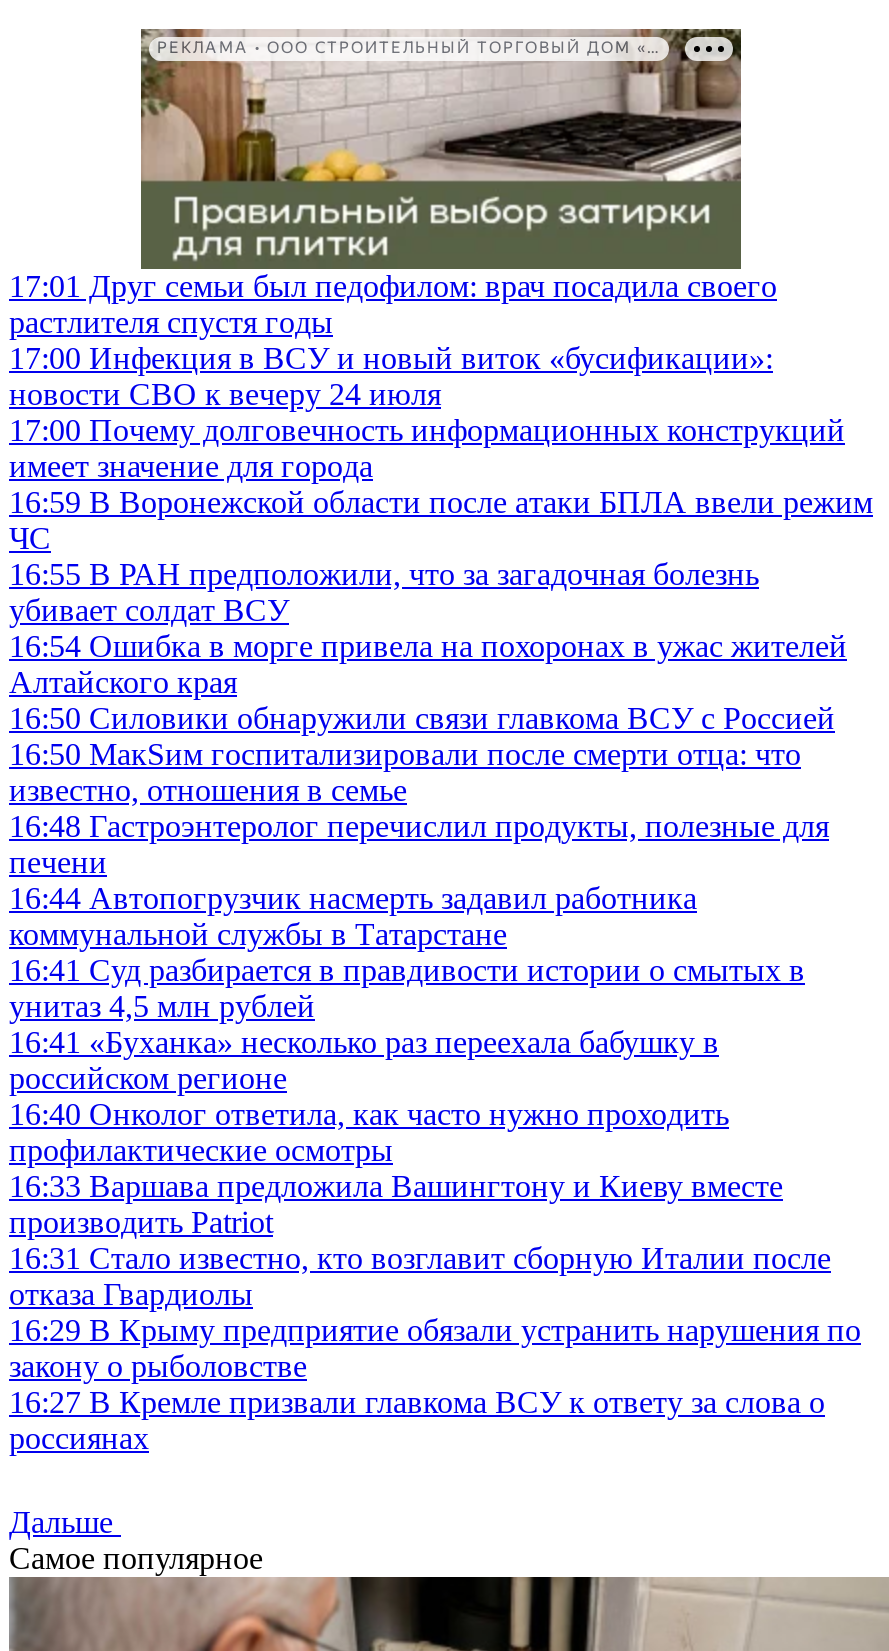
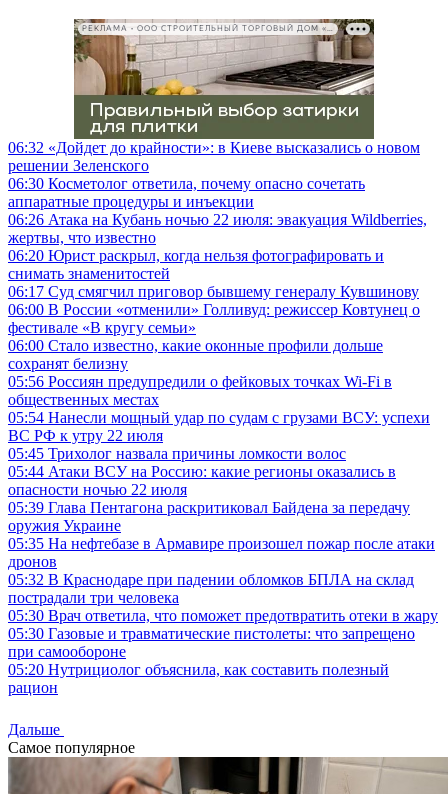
[9,269,873,1455] 17:01 Друг семьи был педофилом: врач посадила своего | растлителя спустя годы | 17:00 Инфекция в ВСУ и новый виток «бусификации»: | новости СВО к вечеру 24 июля | 17:00 Почему долговечность информационных конструкций | имеет значение для города | 16:59 В Воронежской области после атаки БПЛА ввели режим | ЧС | 16:55 В РАН предположили, что за загадочная болезнь | убивает солдат ВСУ | 16:54 Ошибка в морге привела на похоронах в ужас жителей | Алтайского края | 16:50 Силовики обнаружили связи главкома ВСУ с Россией | 16:50 МакSим госпитализировали после смерти отца: что | известно, отношения в семье | 16:48 Гастроэнтеролог перечислил продукты, полезные для | печени | 16:44 Автопогрузчик насмерть задавил работника | коммунальной службы в Татарстане | 16:41 Суд разбирается в правдивости истории о смытых в | унитаз 4,5 млн рублей | 16:41 «Буханка» несколько раз переехала бабушку в | российском регионе | 16:40 Онколог ответила, как часто нужно проходить | профилактические осмотры | 16:33 Варшава предложила Вашингтону и Киеву вместе | производить Patriot | 16:31 Стало известно, кто возглавит сборную Италии после | отказа Гвардиолы | 16:29 В Крыму предприятие обязали устранить нарушения по | закону о рыболовстве | 16:27В Кремле призвали главкома ВСУ к ответу за слова о | россиянах -> [8,139,438,696] 06:32 «Дойдет до крайности»: в Киеве высказались о новом | решении Зеленского | 06:30 Косметолог ответила, почему опасно сочетать | аппаратные процедуры и инъекции | 06:26 Атака на Кубань ночью 22 июля: эвакуация Wildberries, | жертвы, что известно | 06:20 Юрист раскрыл, когда нельзя фотографировать и | снимать знаменитостей | 06:17 Суд смягчил приговор бывшему генералу Кувшинову | 06:00 В России «отменили» Голливуд: режиссер Ковтунец о | фестивале «В кругу семьи» | 06:00 Стало известно, какие оконные профили дольше | сохранят белизну | 05:56 Россиян предупредили о фейковых точках Wi-Fi в | общественных местах | 05:54 Нанесли мощный удар по судам с грузами ВСУ: успехи | ВС РФ к утру 22 июля | 05:45 Трихолог назвала причины ломкости волос | 05:44 Атаки ВСУ на Россию: какие регионы оказались в | опасности ночью 22 июля | 05:39 Глава Пентагона раскритиковал Байдена за передачу | оружия Украине | 05:35 На нефтебазе в Армавире произошел пожар после атаки | дронов | 05:32 В Краснодаре при падении обломков БПЛА на склад | пострадали три человека | 05:30 Врач ответила, что поможет предотвратить отеки в жару | 05:30 Газовые и травматические пистолеты: что запрещено | при самообороне | 05:20 Нутрициолог объяснила, как составить полезный | рацион

